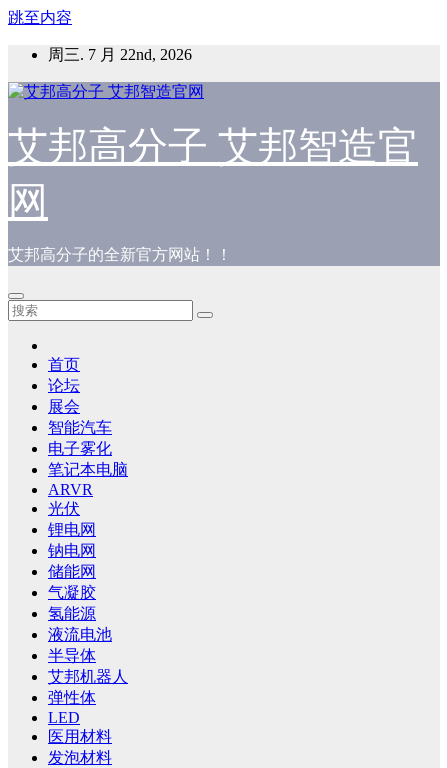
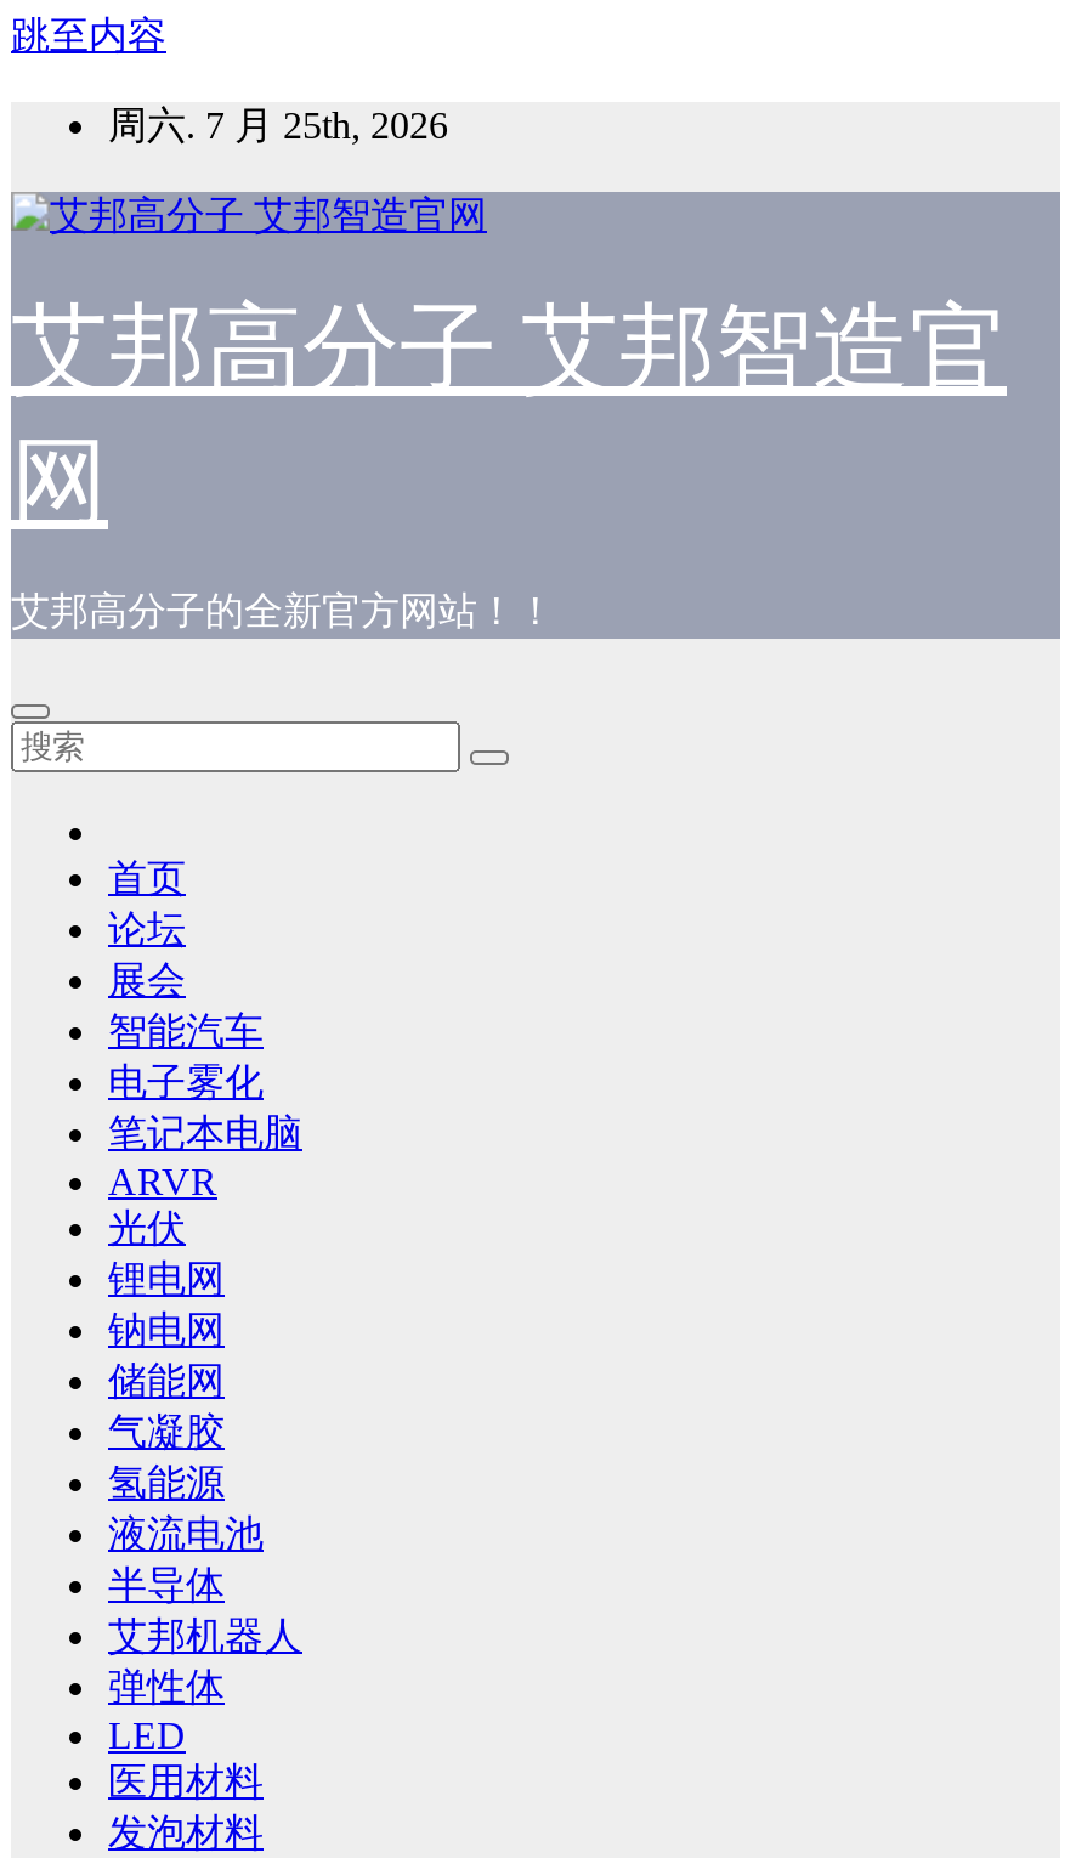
[48,46,192,63] 周三. 7 月 22nd, 2026 -> [108,104,448,146] 周六. 7 月 25th, 2026

